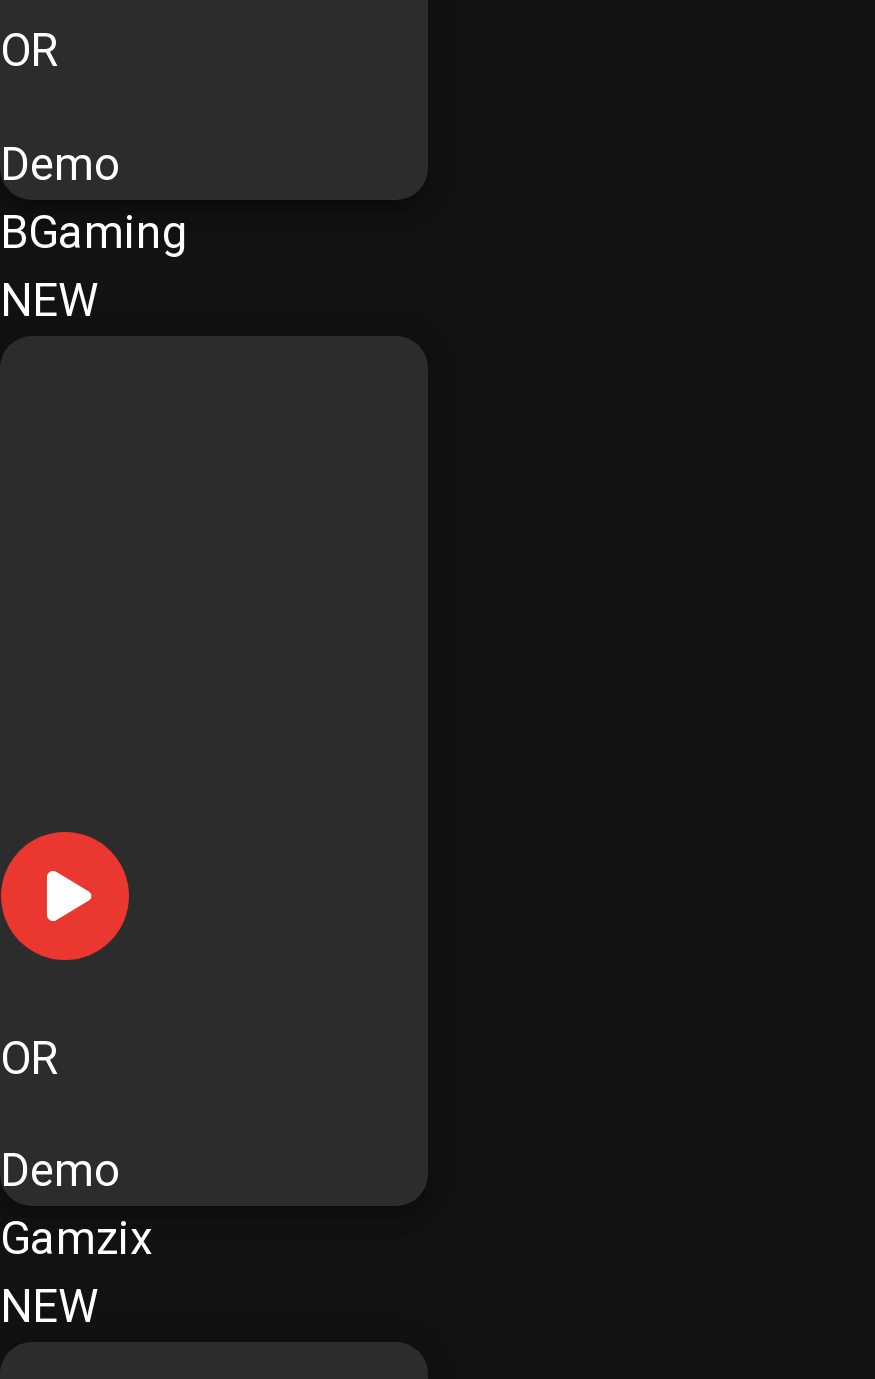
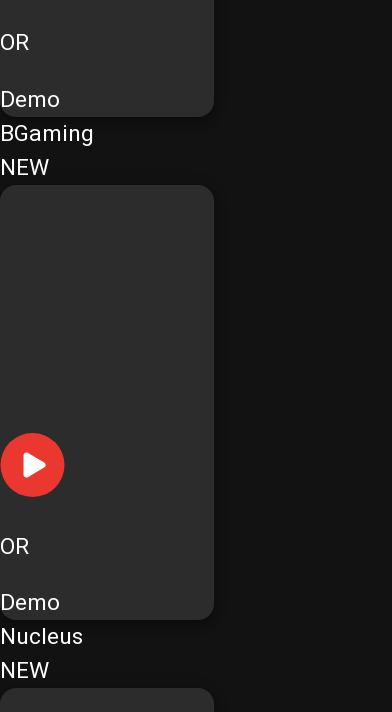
[0,1213,152,1267] Gamzix -> [0,623,83,650] Nucleus

